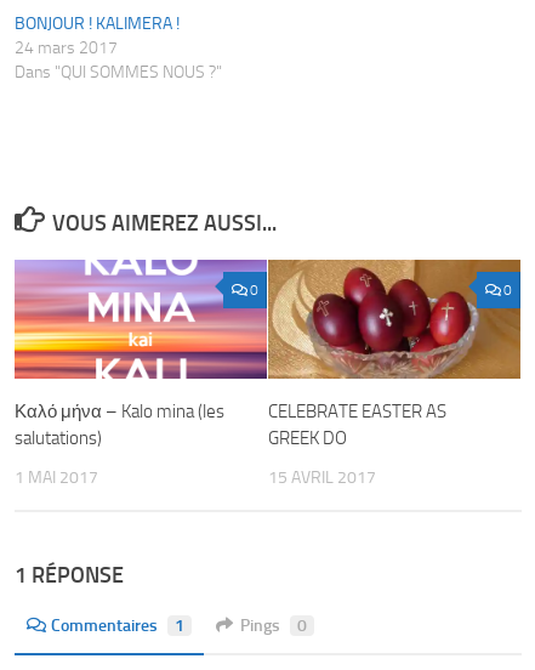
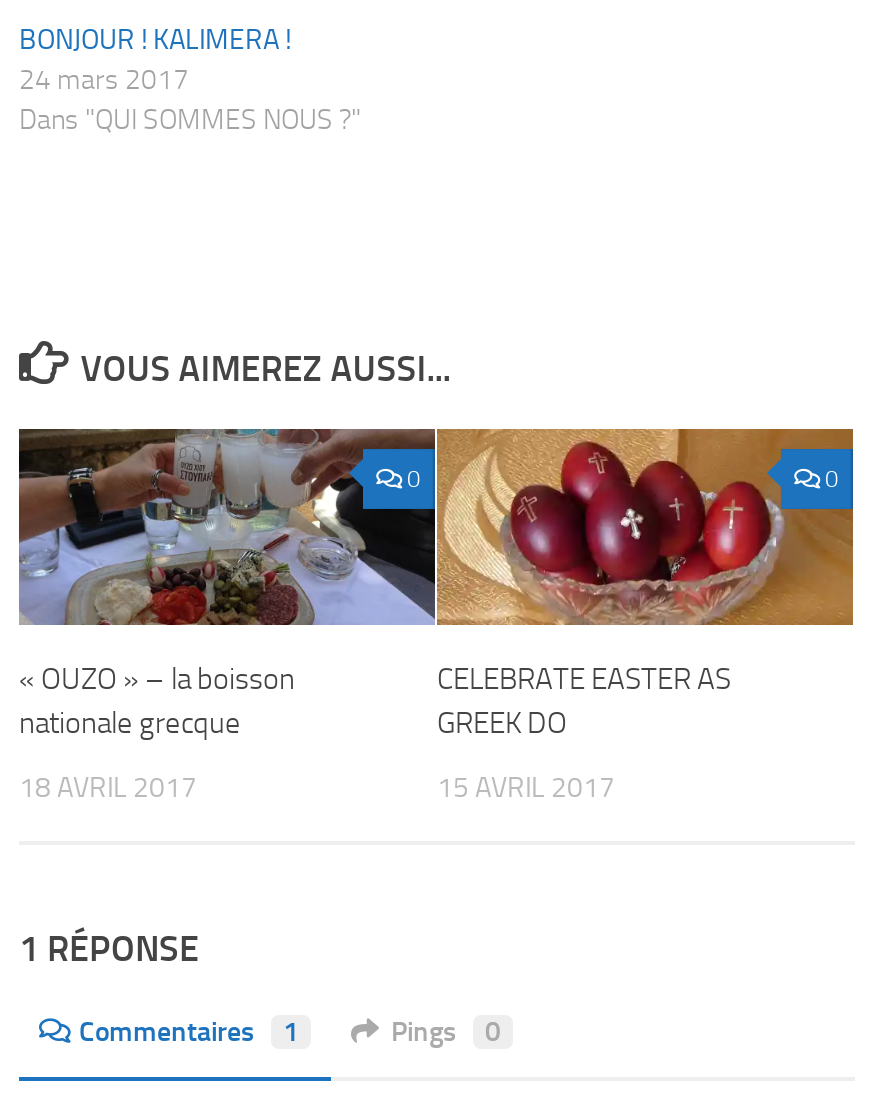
[13,259,268,449] [image] | Καλό μήνα – Kalo mina (les | salutations) -> [17,427,437,741] [image] | « OUZO » – la boisson | nationale grecque
[15,467,98,488] 1 MAI 2017 -> [19,771,197,805] 18 AVRIL 2017

